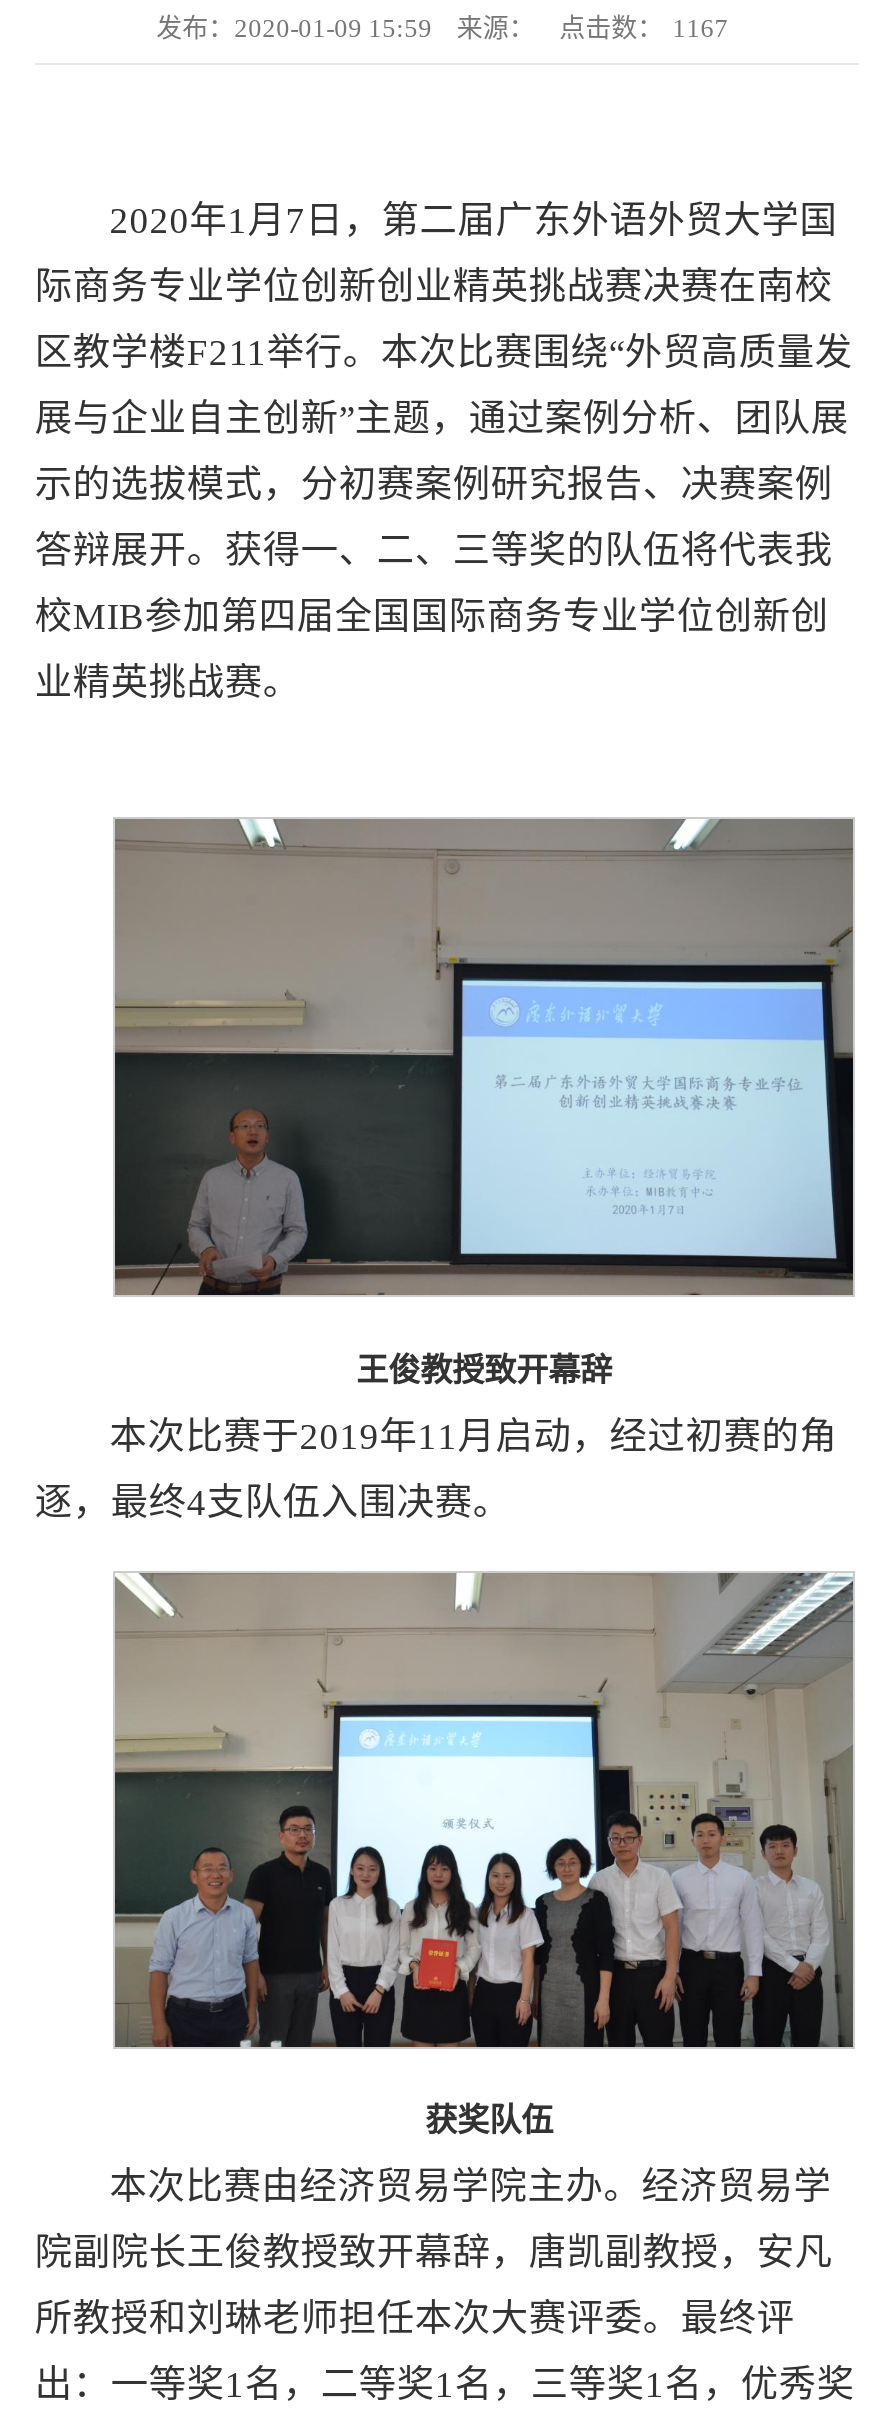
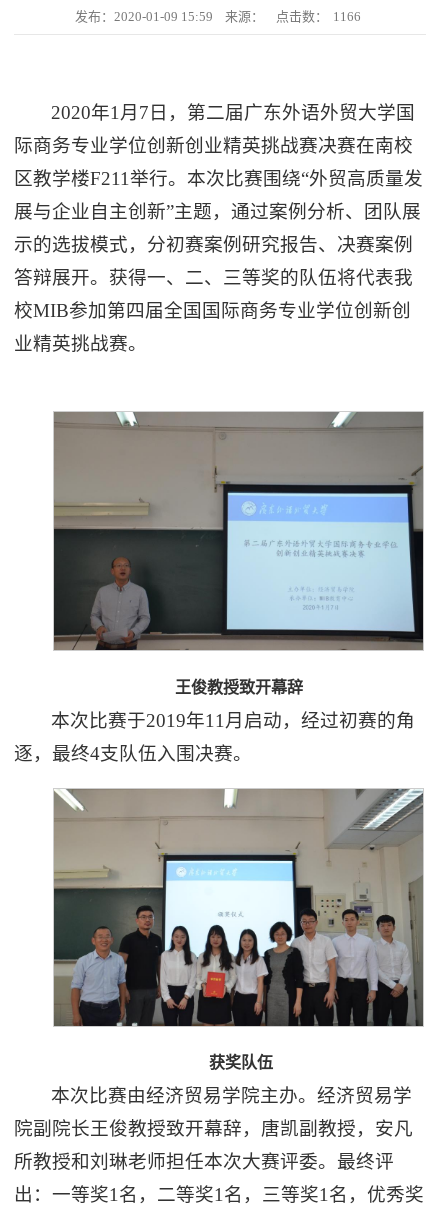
[156,12,729,42] 发布：2020-01-09 15:59 来源： 点击数： 1167 -> [75,9,361,24] 发布：2020-01-09 15:59 来源： 点击数： 1166

